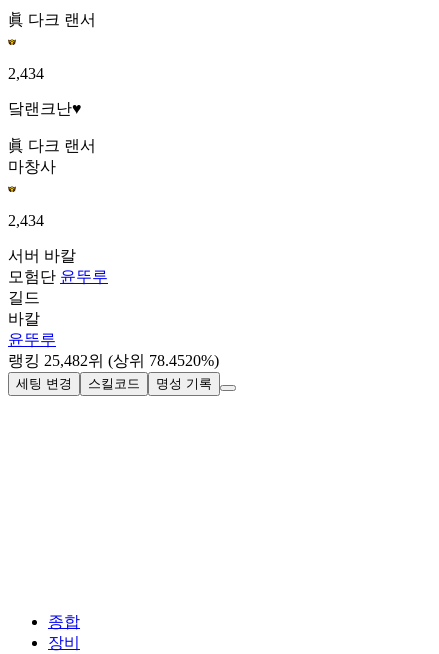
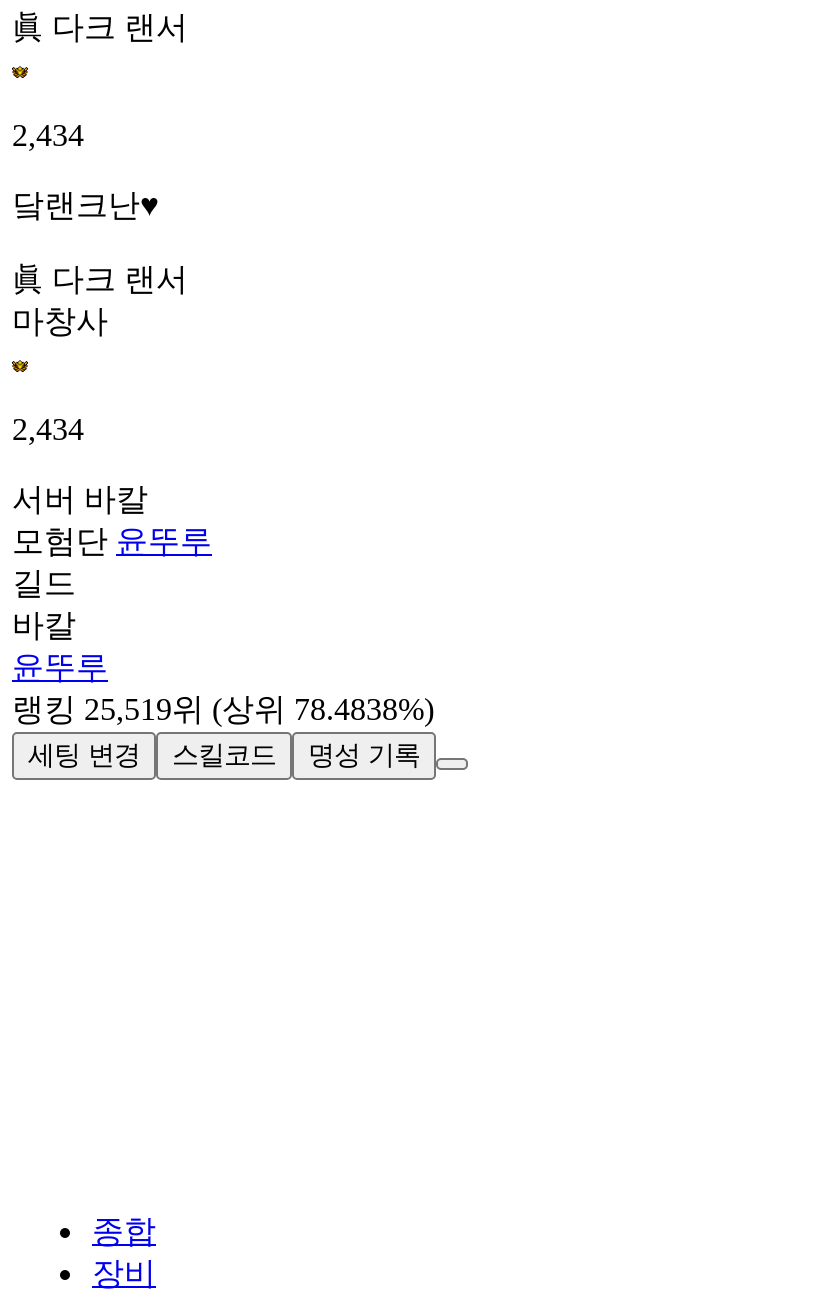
[8,352,219,369] 랭킹 25,482위 (상위 78.4520%) -> [12,692,434,726] 랭킹 25,519위 (상위 78.4838%)

